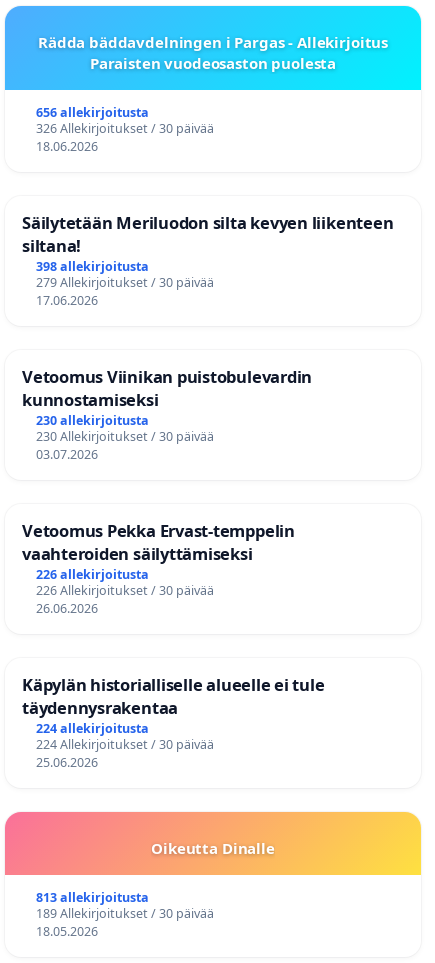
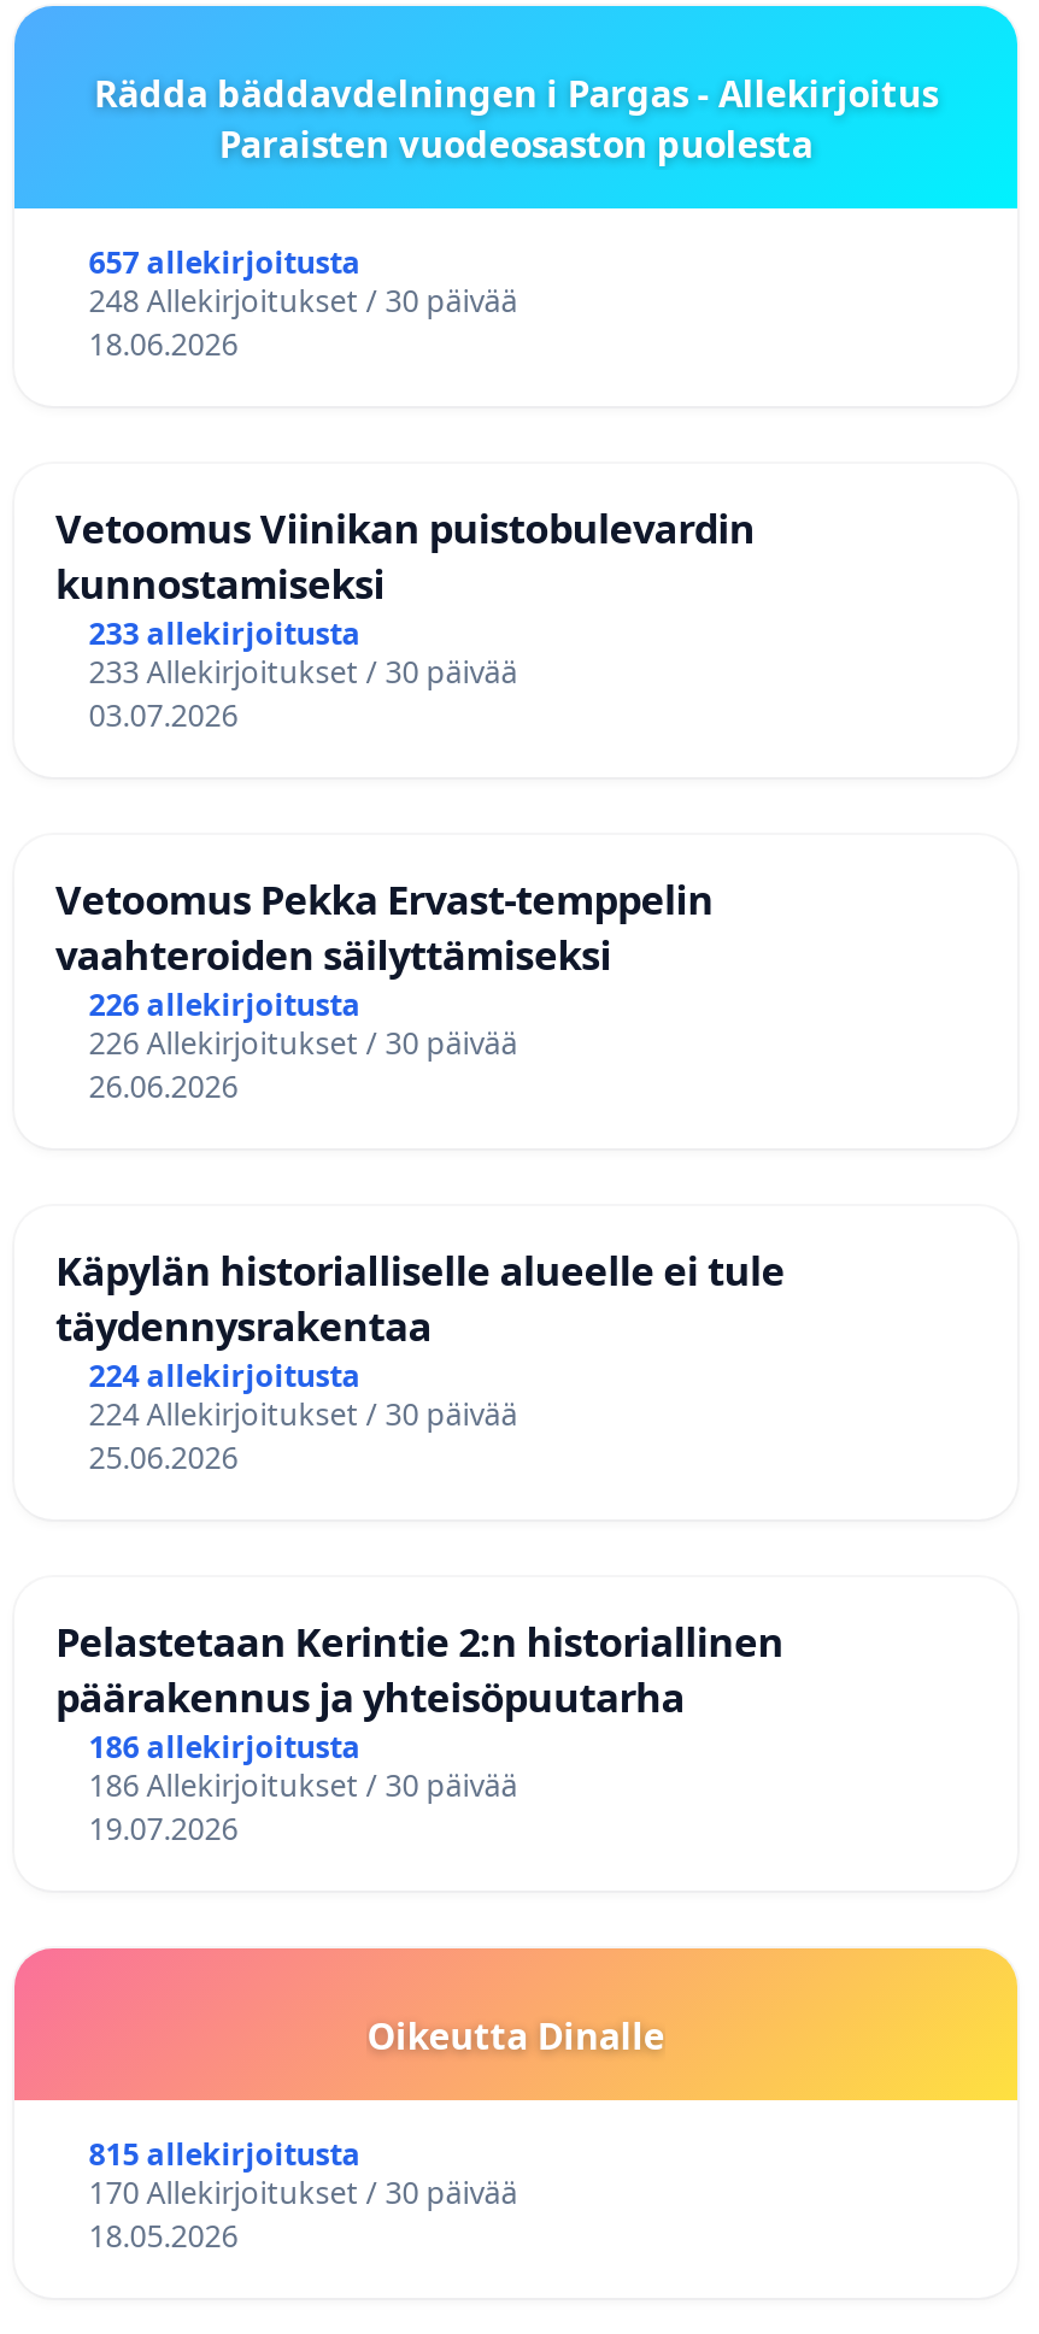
[36,104,149,121] 656 allekirjoitusta -> [89,243,361,284] 657 allekirjoitusta
[36,120,214,137] 326 Allekirjoitukset / 30 päivää -> [89,281,518,322] 248 Allekirjoitukset / 30 päivää
[22,211,393,309] Säilytetään Meriluodon silta kevyen liikenteen | siltana! | 398 allekirjoitusta | 279 Allekirjoitukset / 30 päivää | 17.06.2026 -> none
moved [22,365,312,411] -> [55,501,755,612]: Vetoomus Viinikan puistobulevardin | kunnostamiseksi
[36,412,149,429] 230 allekirjoitusta -> [89,614,361,655] 233 allekirjoitusta
[36,428,214,445] 230 Allekirjoitukset / 30 päivää -> [89,652,518,693] 233 Allekirjoitukset / 30 päivää
moved [22,446,324,771] -> [55,696,785,1478]: 03.07.2026 | Vetoomus Pekka Ervast-temppelin | vaahteroiden säilyttämiseksi | ... | 224 Allekirjoitukset / 30 päivää | 25.06.2026
none -> [55,1613,783,1849] Pelastetaan Kerintie 2:n historiallinen | päärakennus ja yhteisöpuutarha | 186 allekirjoitusta | 186 Allekirjoitukset / 30 päivää | 19.07.2026
[36,889,149,906] 813 allekirjoitusta -> [89,2133,361,2174] 815 allekirjoitusta
[36,905,214,922] 189 Allekirjoitukset / 30 päivää -> [89,2172,518,2213] 170 Allekirjoitukset / 30 päivää

